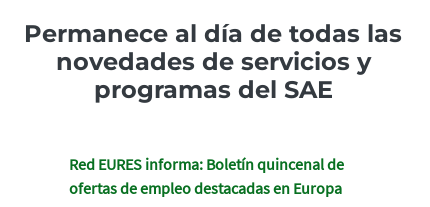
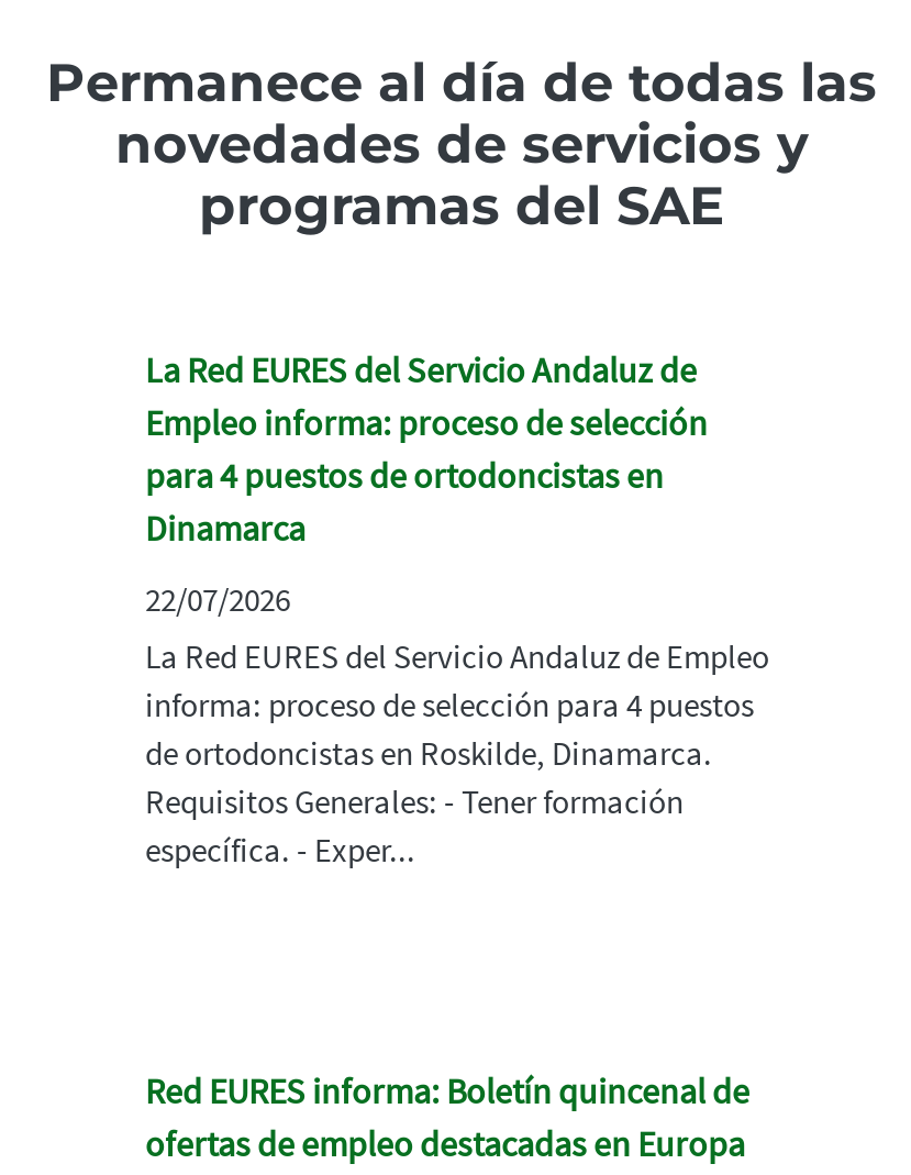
none -> [145,346,769,869] La Red EURES del Servicio Andaluz de | Empleo informa: proceso de selección | para 4 puestos de ortodoncistas en | Dinamarca | 22/07/2026 | La Red EURES del Servicio Andaluz de Empleo | informa: proceso de selección para 4 puestos | de ortodoncistas en Roskilde, Dinamarca. | Requisitos Generales: - Tener formación | específica. - Exper...

